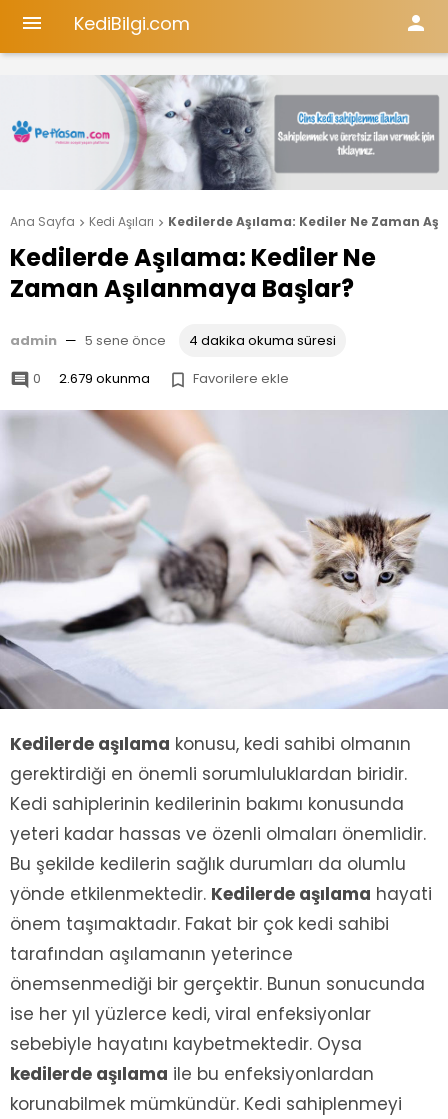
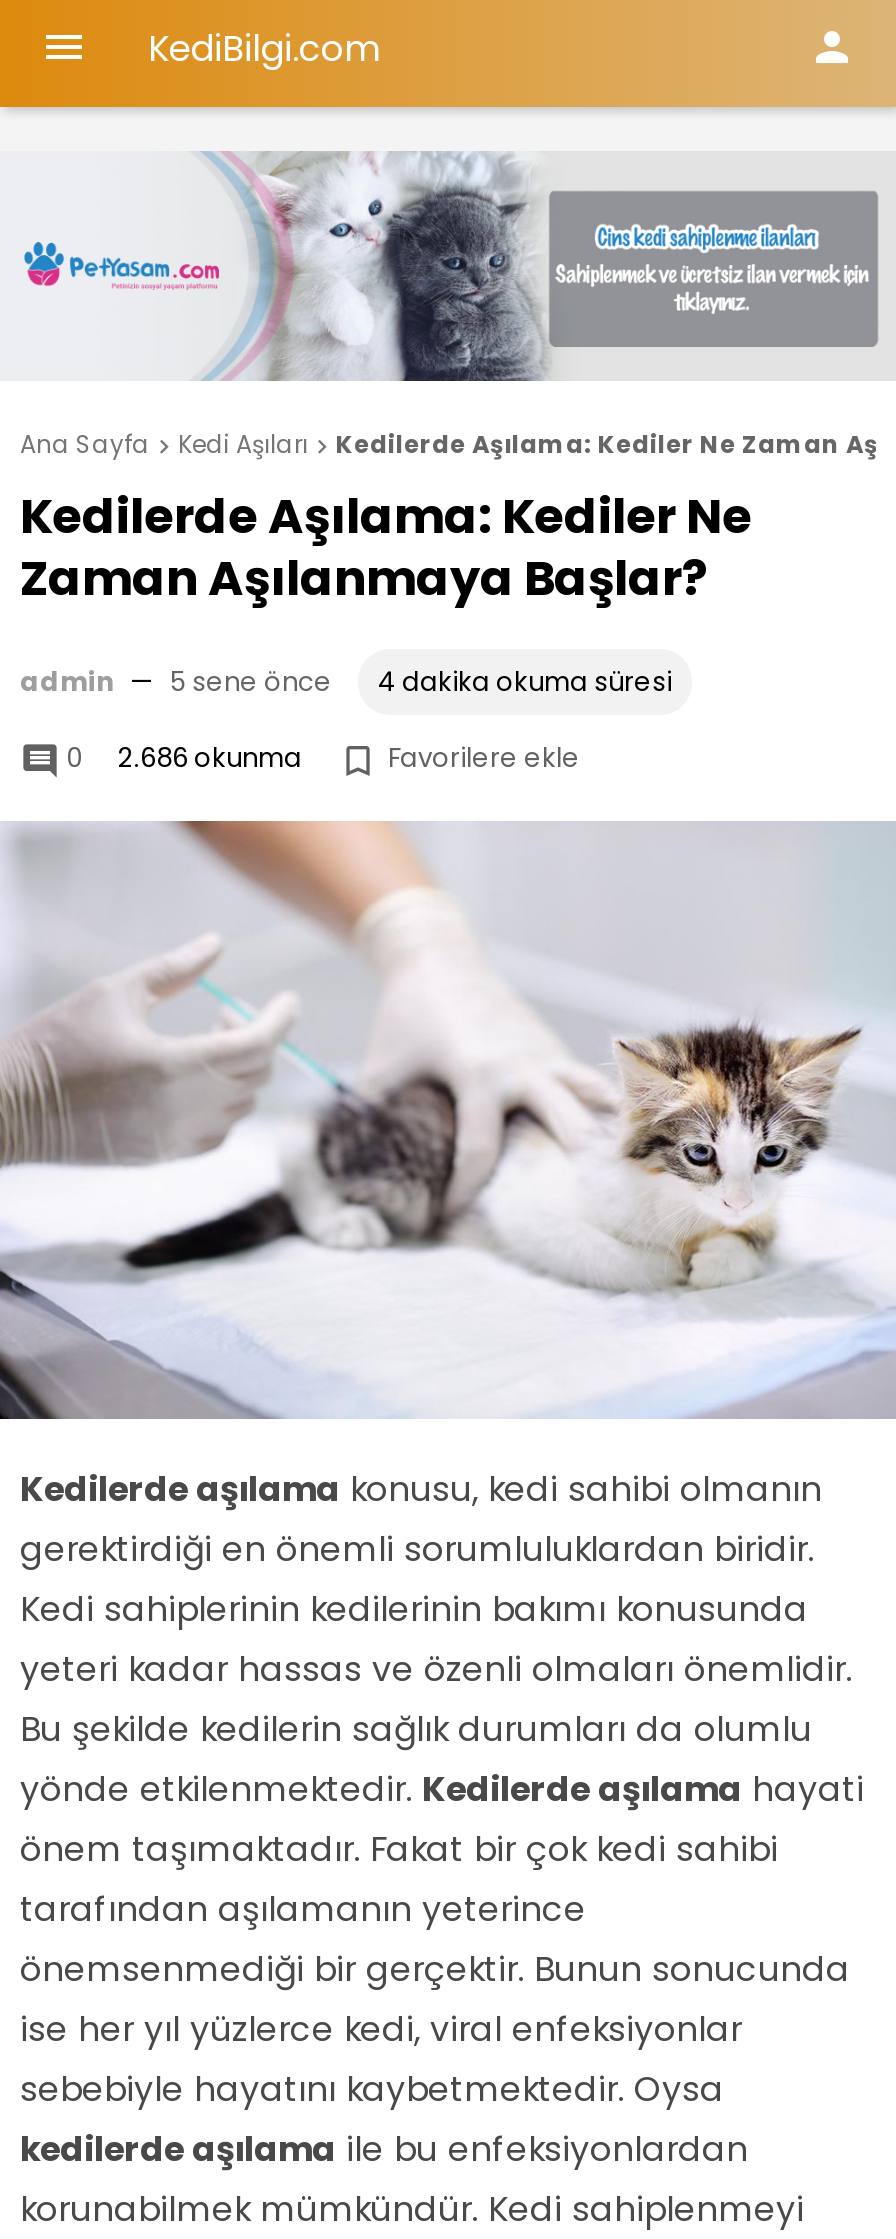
[59,369,150,388] 2.679 okunma -> [118,740,302,778] 2.686 okunma

